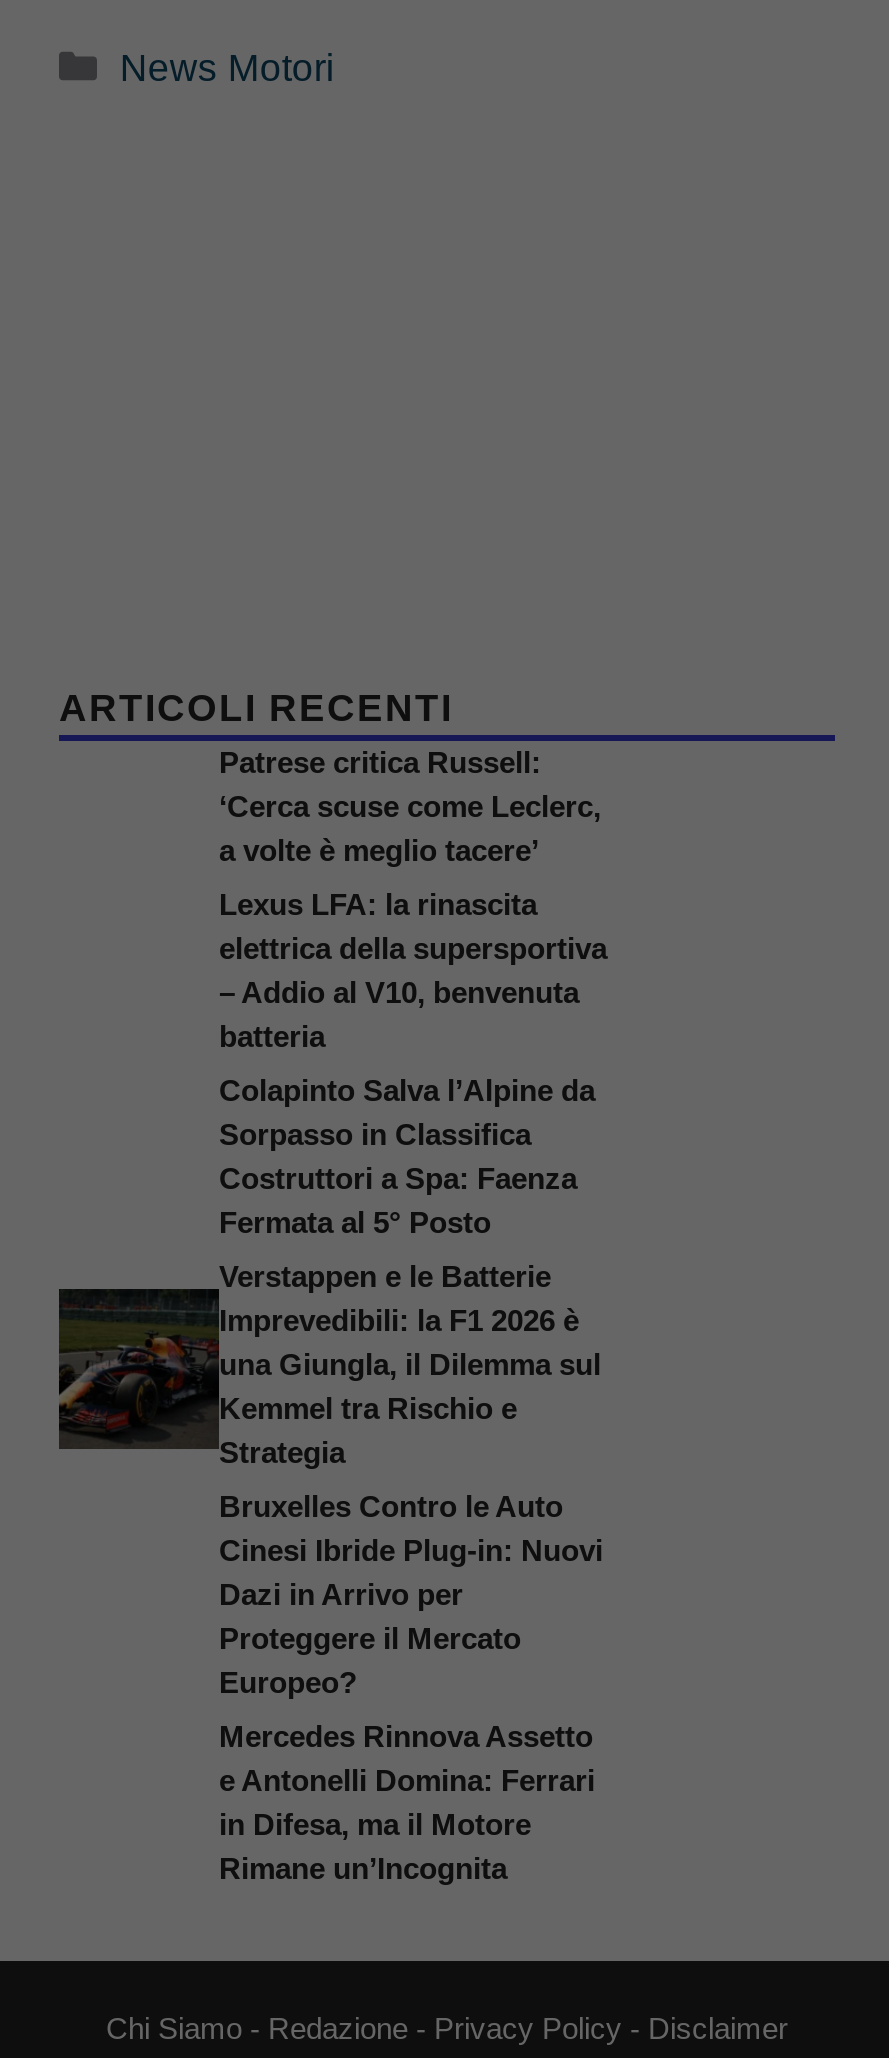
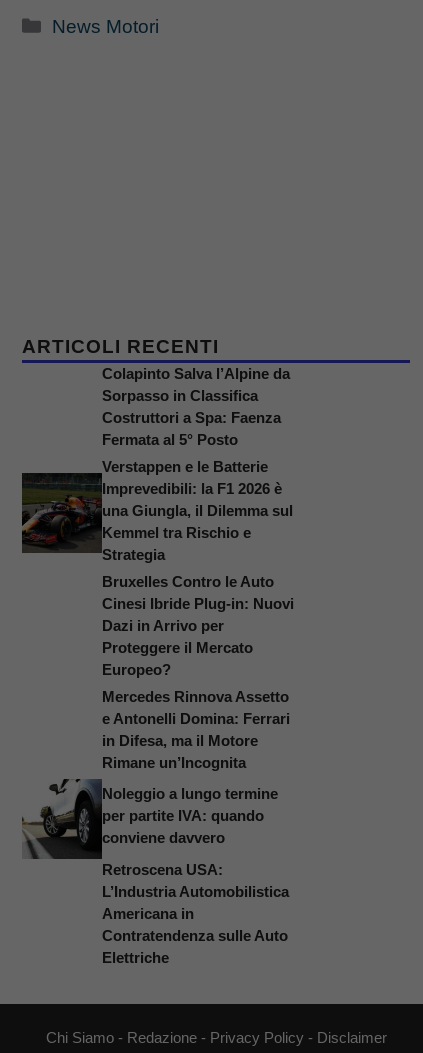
[219,744,607,1052] Patrese critica Russell: | ‘Cerca scuse come Leclerc, | a volte è meglio tacere’ | Lexus LFA: la rinascita | elettrica della supersportiva | – Addio al V10, benvenuta | batteria -> none
moved [57,1072,603,1884] -> [21,364,294,770]: [image] | Colapinto Salva l’Alpine da | Sorpasso in Classifica | ... | in Difesa, ma il Motore | Rimane un’Incognita
none -> [21,778,289,965] [image] | Noleggio a lungo termine | per partite IVA: quando | conviene davvero | Retroscena USA: | L’Industria Automobilistica | Americana in | Contratendenza sulle Auto | Elettriche

